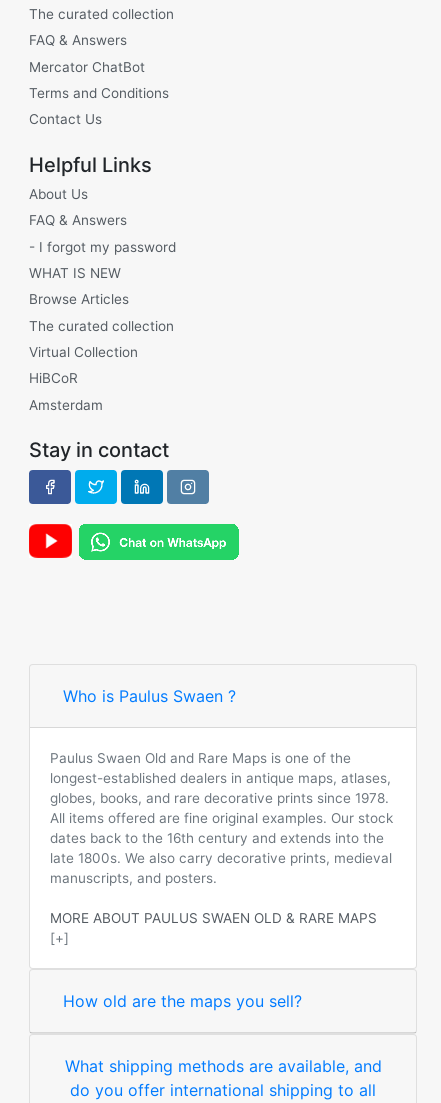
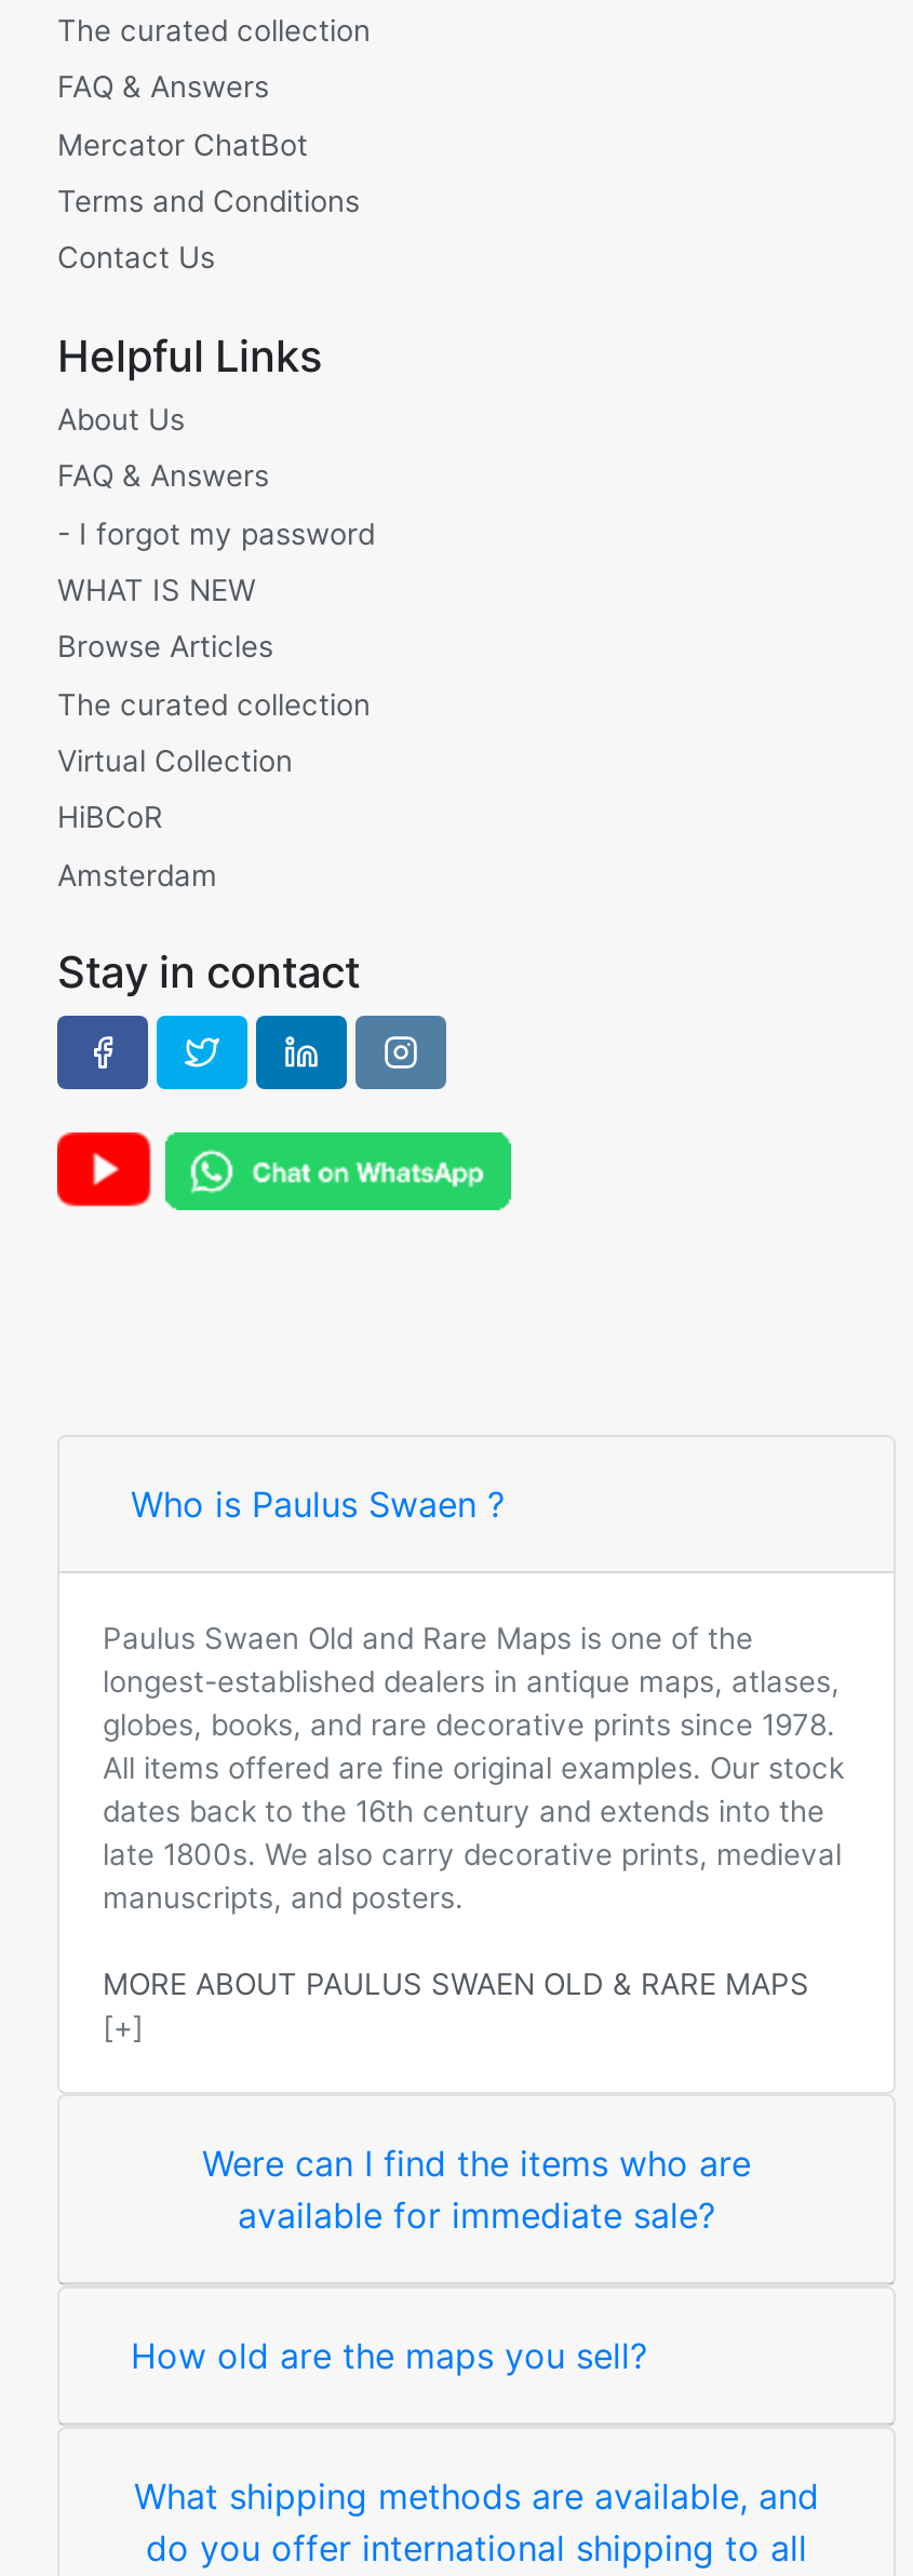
none -> [202,2142,751,2237] Were can I find the items who are | available for immediate sale?

